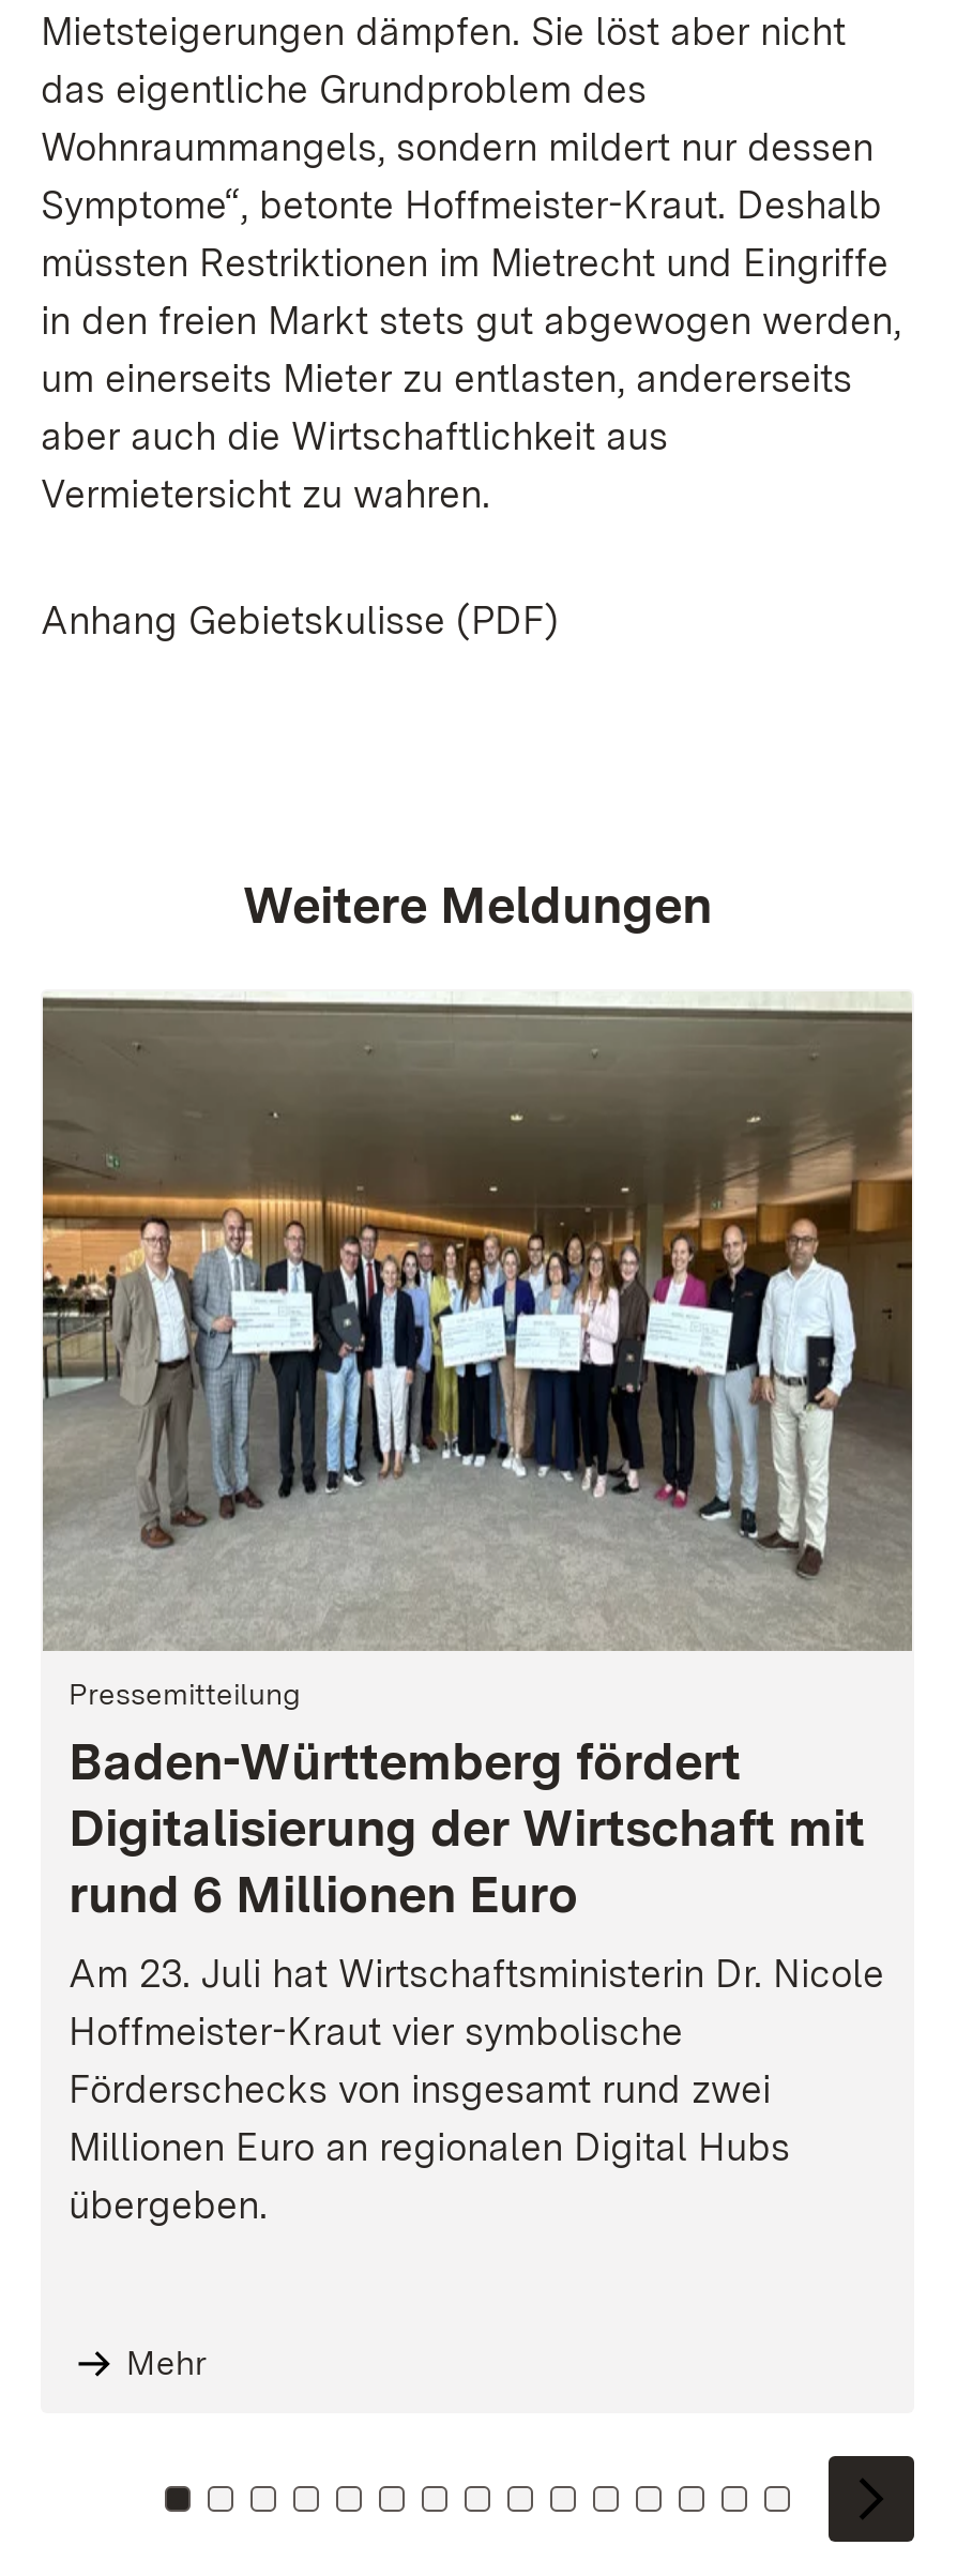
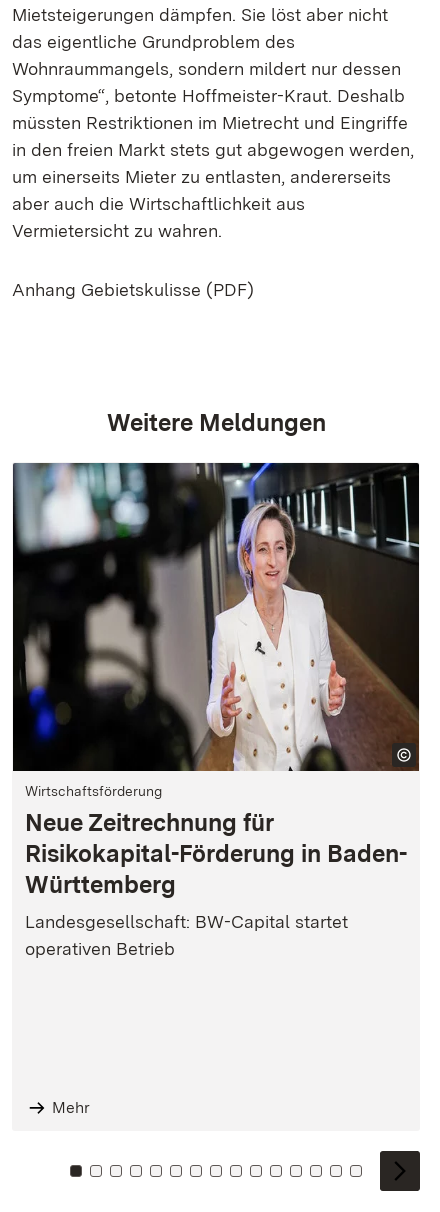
[41,991,914,2227] [image] | Pressemitteilung | Baden-Württemberg fördert | Digitalisierung der Wirtschaft mit | rund 6 Millionen Euro | Am 23. Juli hat Wirtschaftsministerin Dr. Nicole | Hoffmeister-Kraut vier symbolische | Förderschecks von insgesamt rund zwei | Millionen Euro an regionalen Digital Hubs | übergeben. -> [12,462,420,959] [image] | Wirtschaftsförderung | Neue Zeitrechnung für | Risikokapital-Förderung in Baden- | Württemberg | Landesgesellschaft: BW-Capital startet | operativen Betrieb

